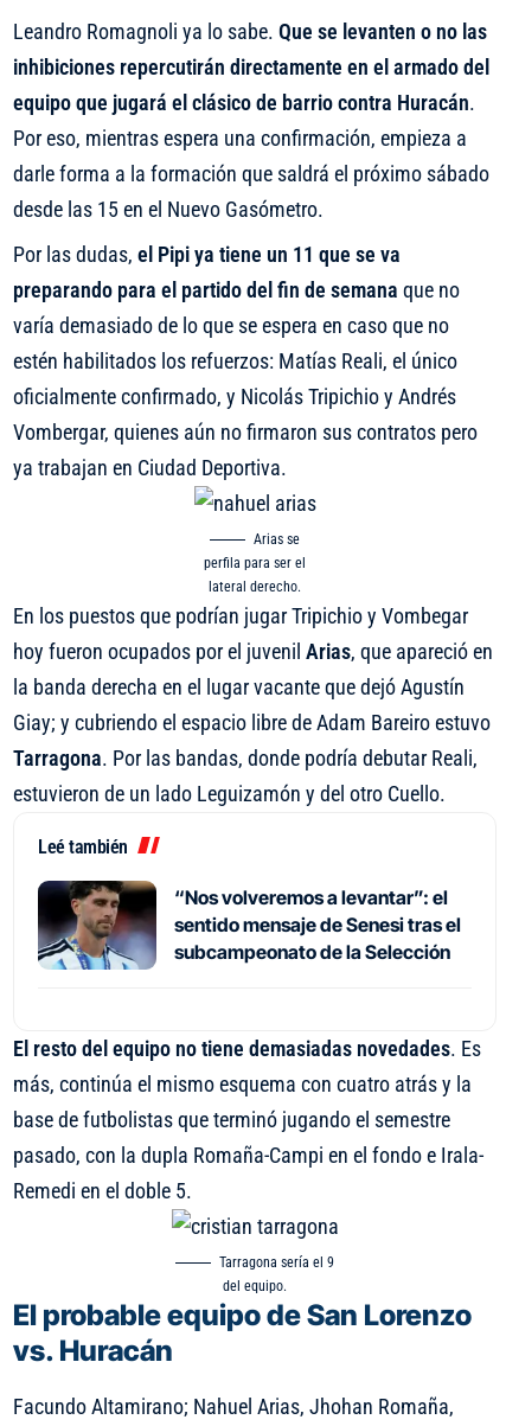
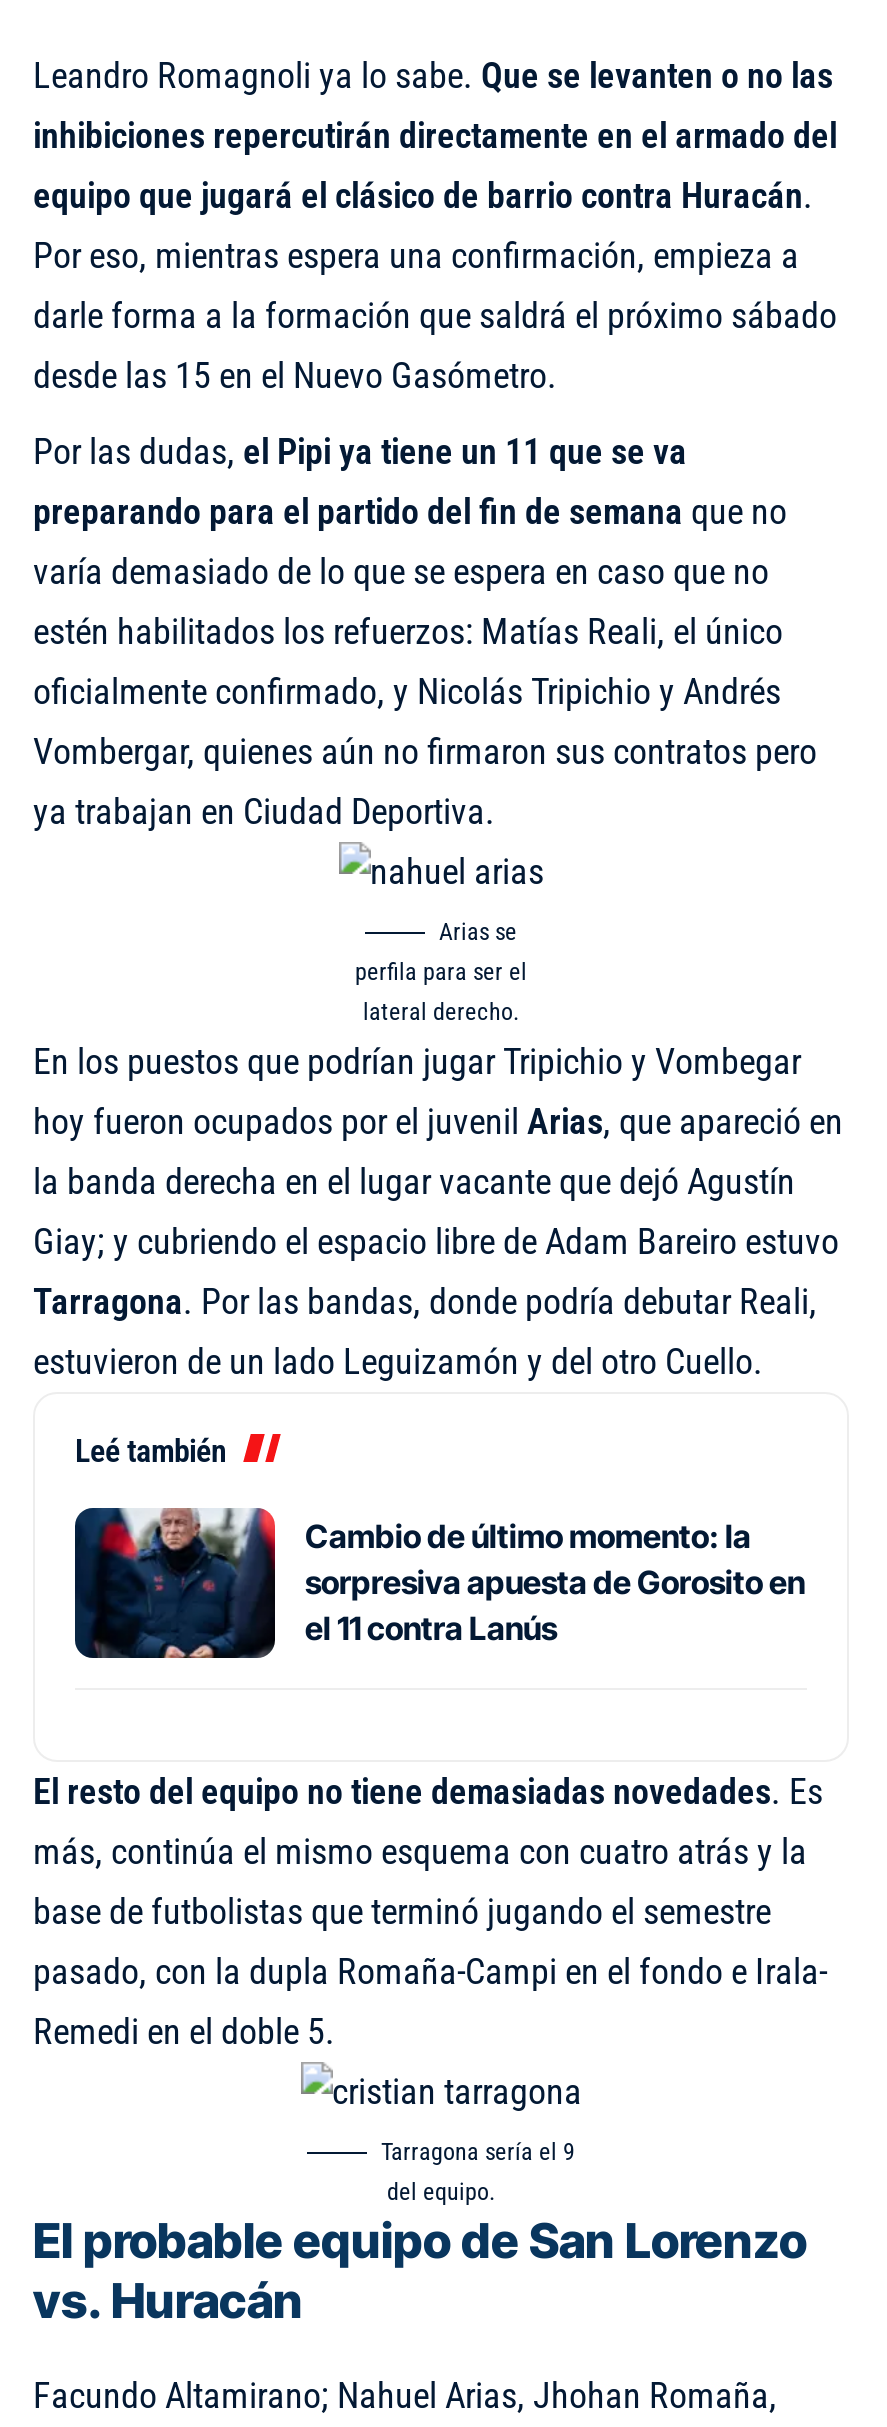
[37,880,461,971] [image] | “Nos volveremos a levantar”: el | sentido mensaje de Senesi tras el | subcampeonato de la Selección -> [73,1508,805,1660] [image] | Cambio de último momento: la | sorpresiva apuesta de Gorosito en | el 11 contra Lanús

